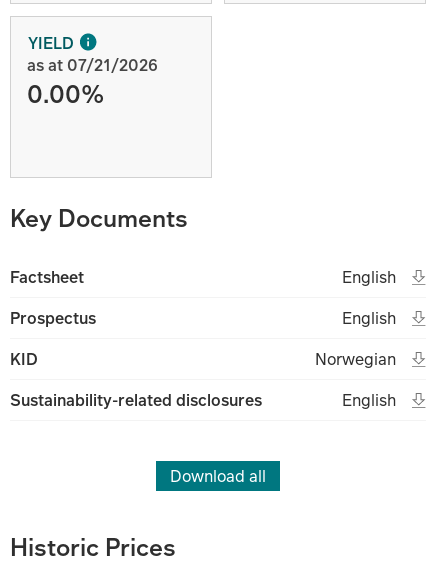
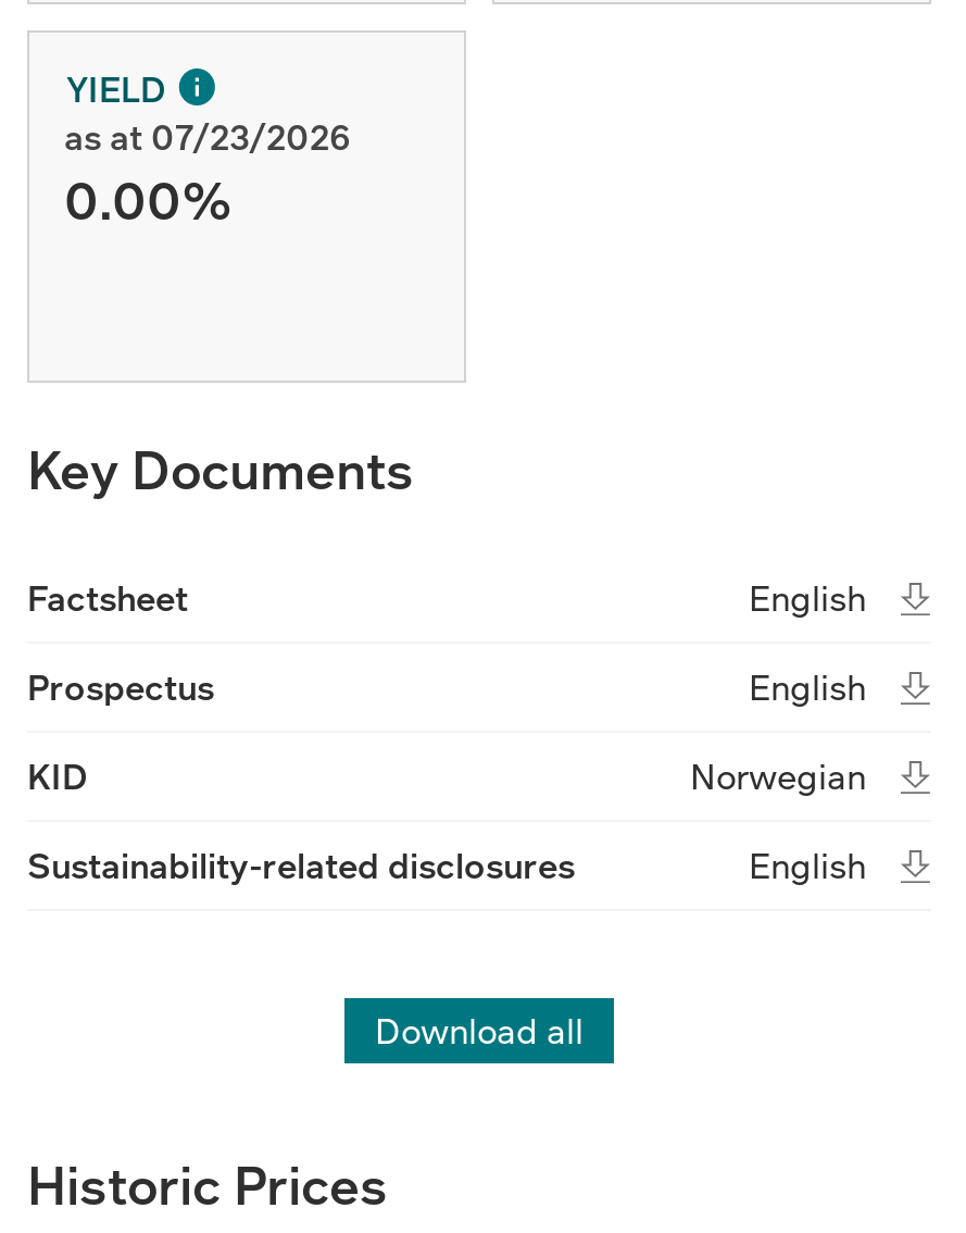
[27,54,158,76] as at 07/21/2026 -> [64,113,351,161] as at 07/23/2026

